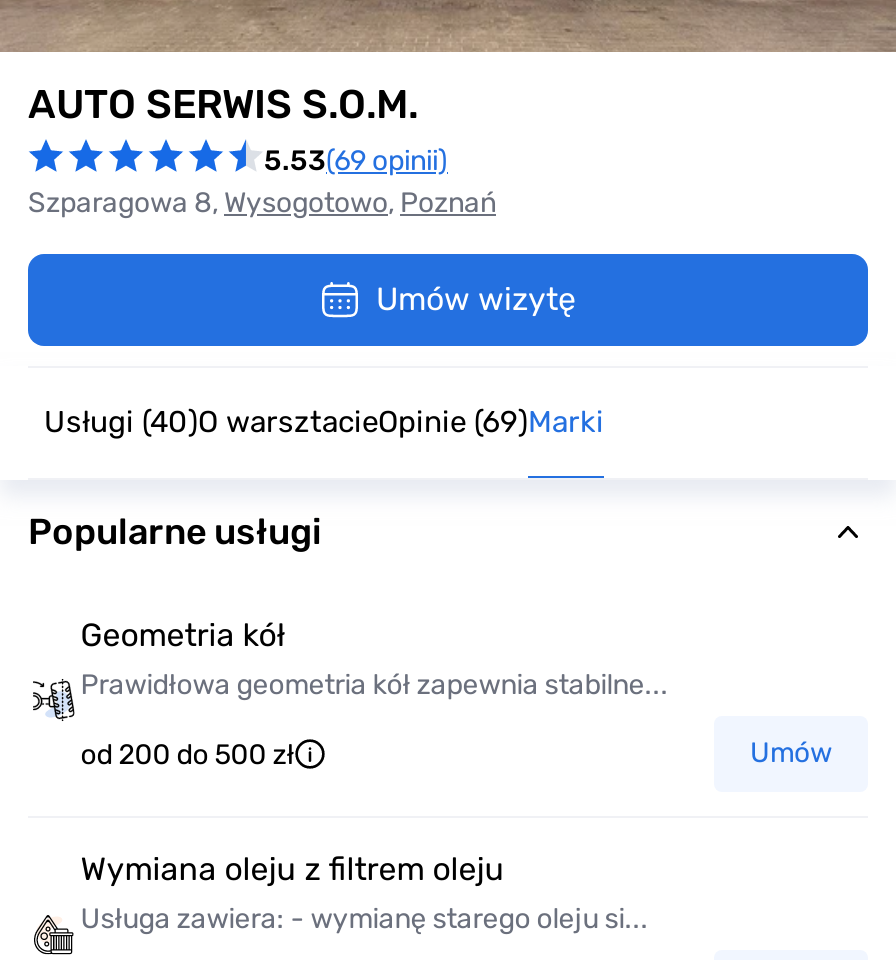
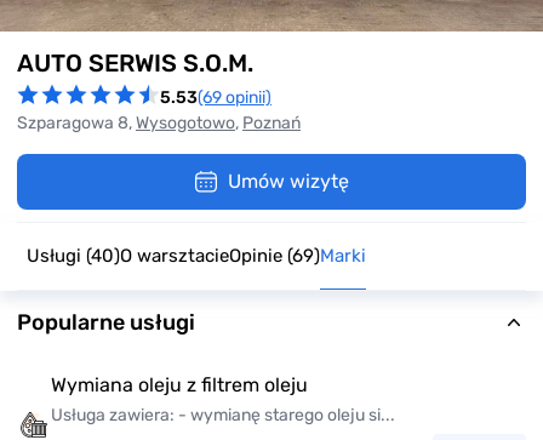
[80,616,832,771] Geometria kół | Prawidłowa geometria kół zapewnia stabilne... | od 200 do 500 zł | Umów -> none

